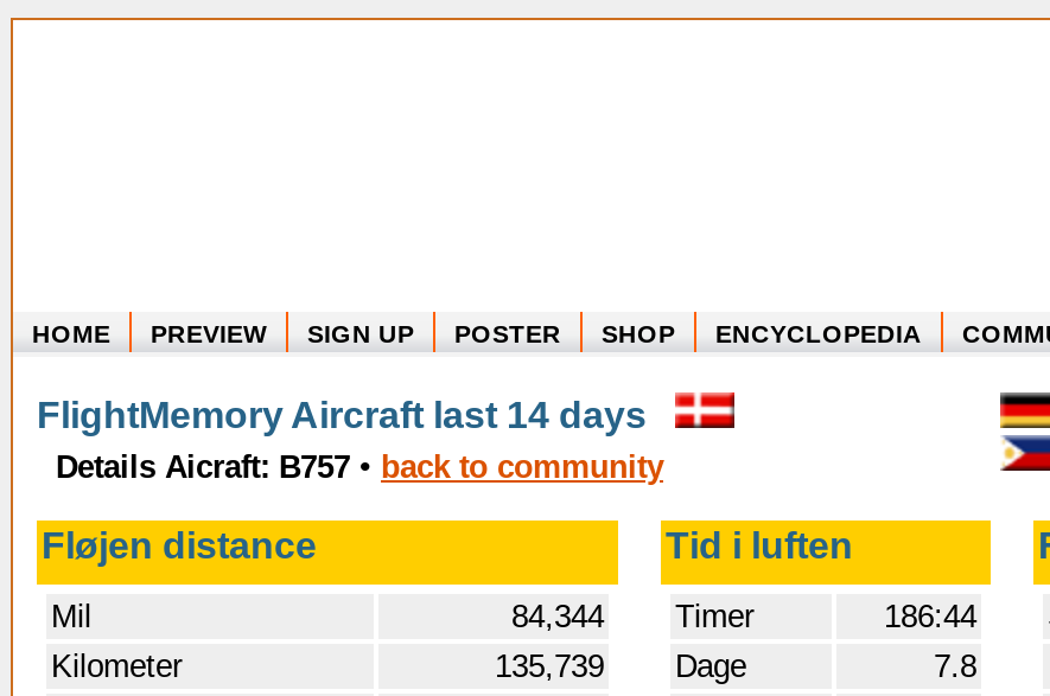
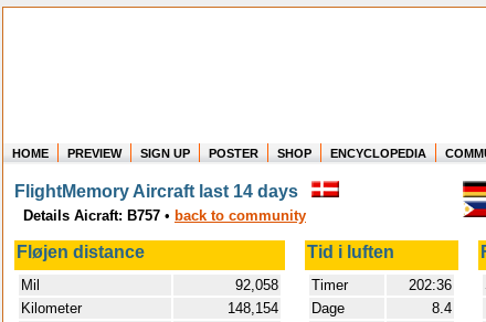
[511,599,753,634] 84,344 Timer -> [235,277,348,293] 92,058 Timer
[865,599,976,634] 186:44 -> [400,277,452,293] 202:36
[495,649,746,684] 135,739 Dage -> [228,300,345,316] 148,154 Dage
[934,649,976,684] 7.8 -> [432,300,452,316] 8.4

